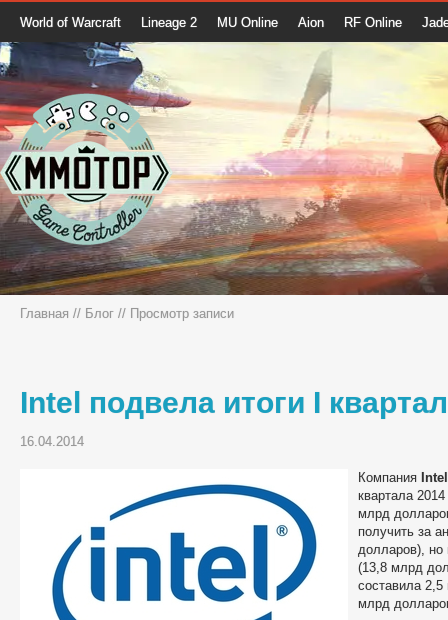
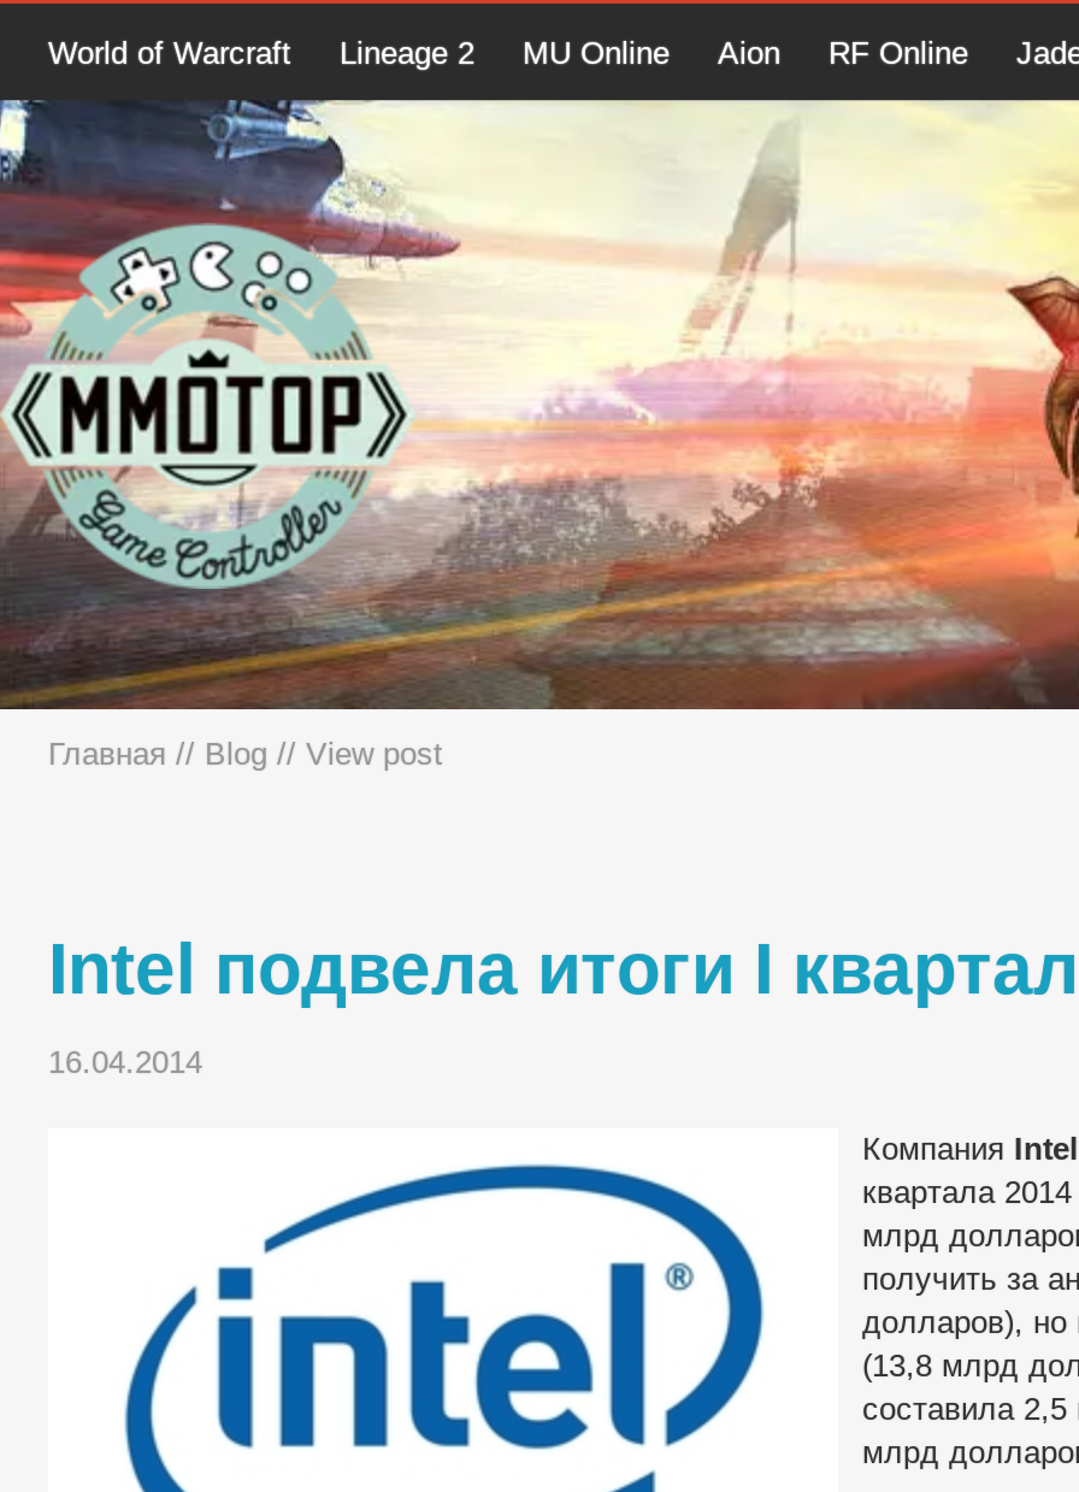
[20,306,234,321] Главная // Блог // Просмотр записи -> [48,736,443,772] Главная // Blog // View post

